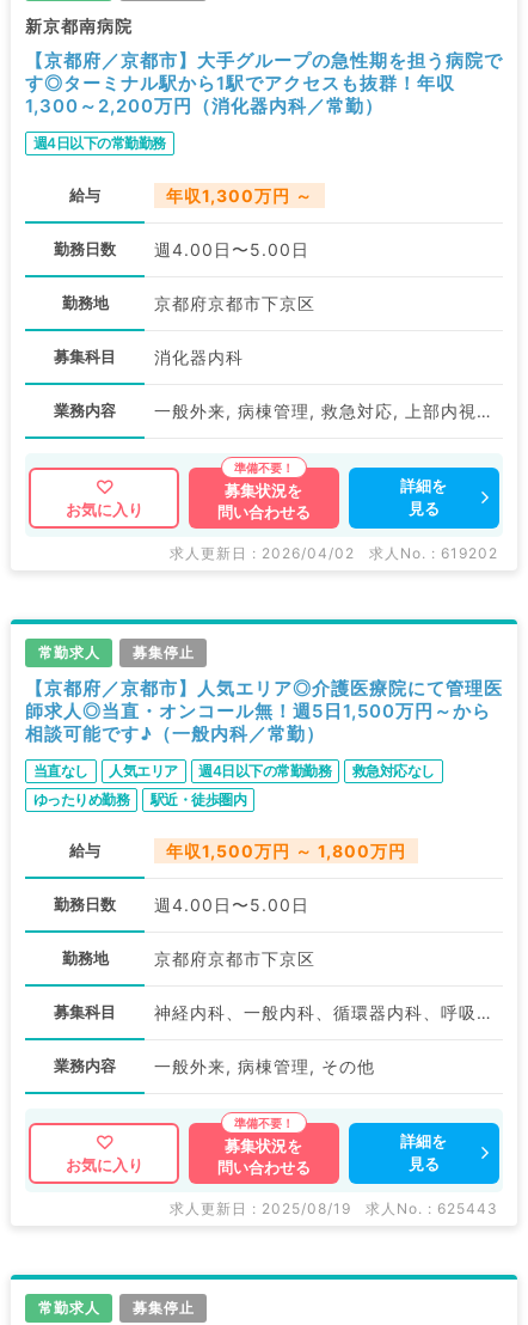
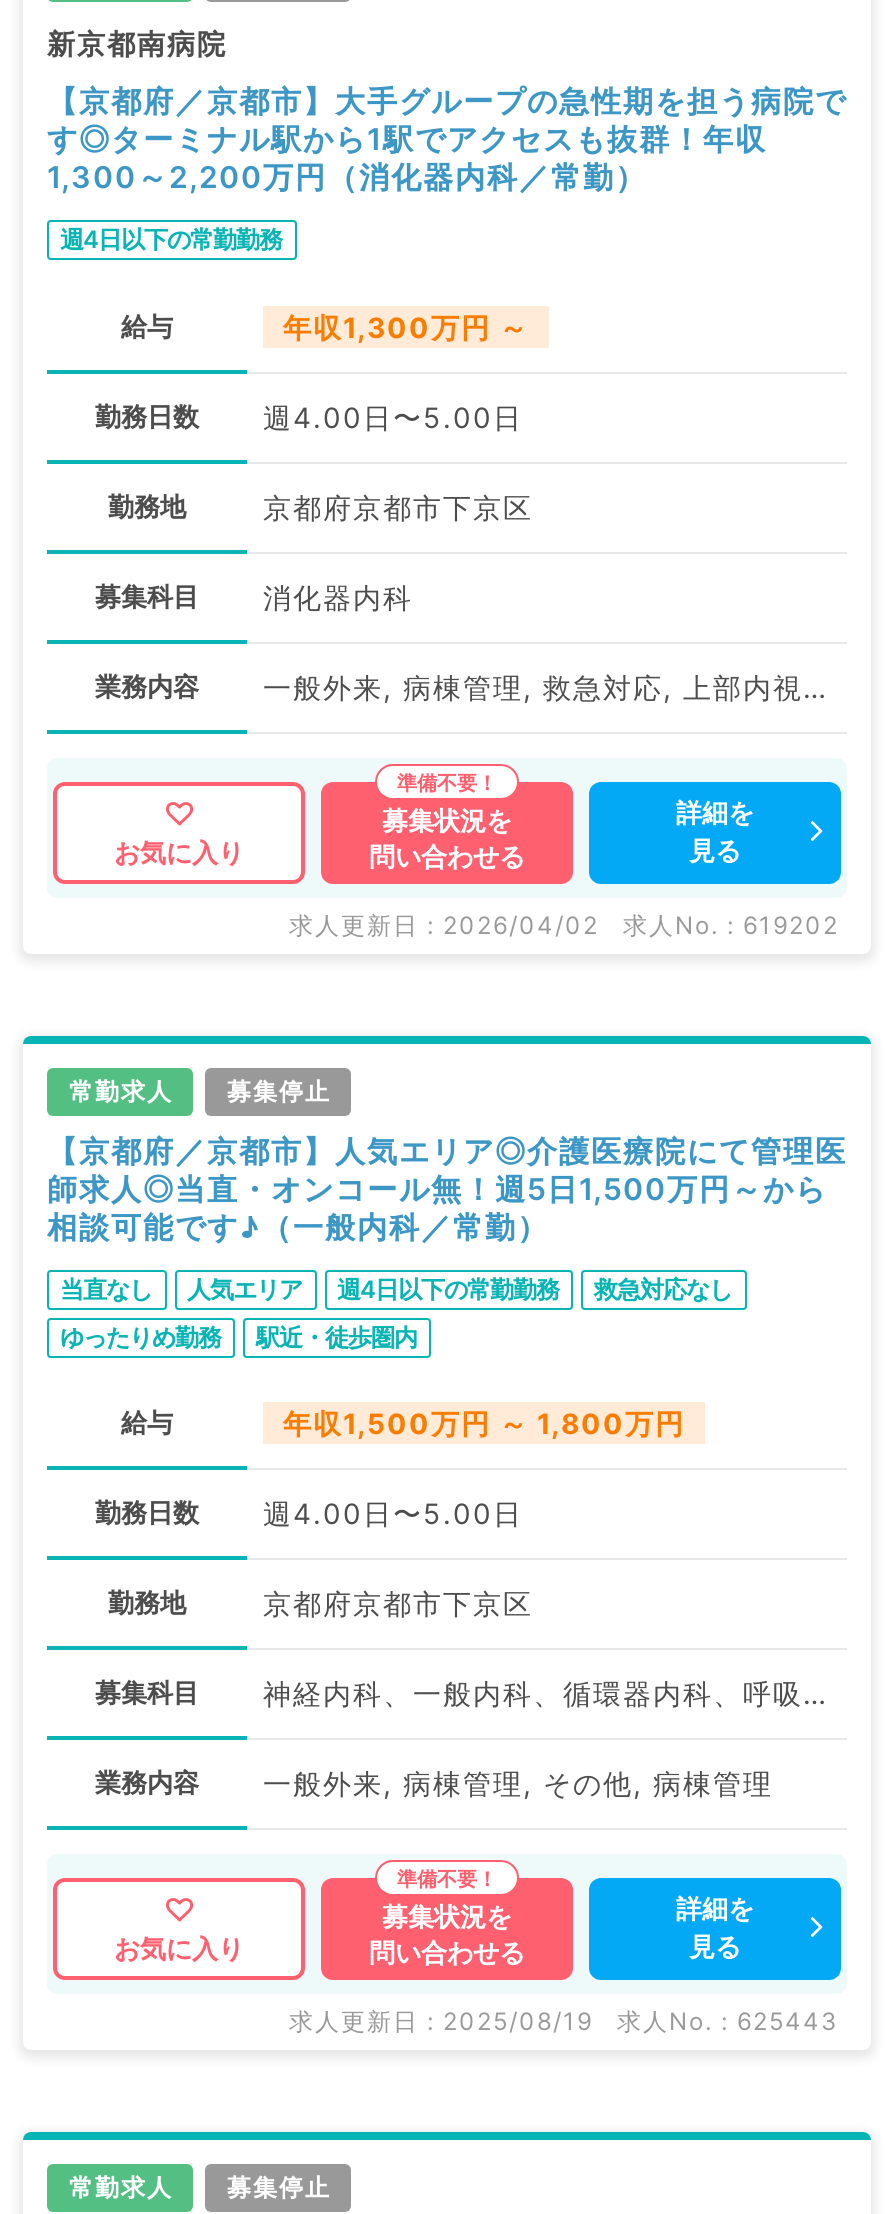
[154,1056,375,1076] 一般外来, 病棟管理, その他 -> [263,1766,773,1800] 一般外来, 病棟管理, その他, 病棟管理

